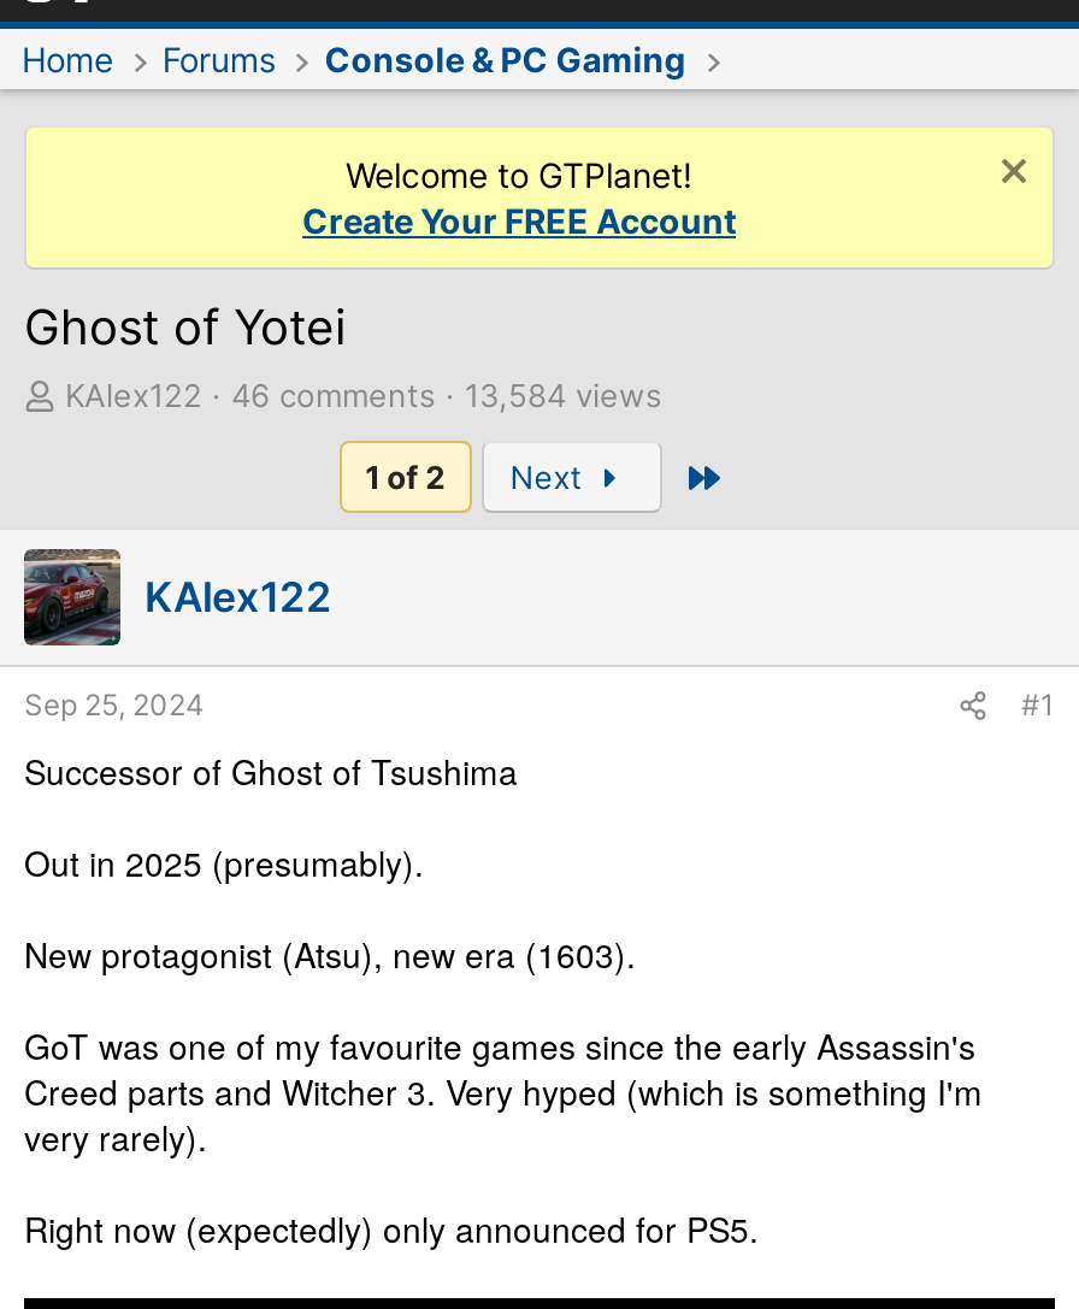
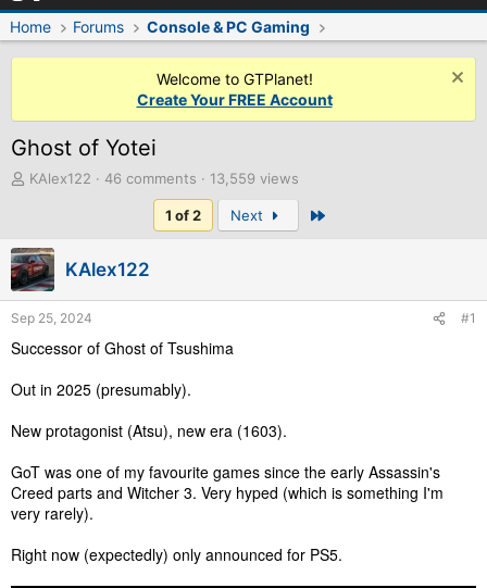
[231,376,662,414] 46 comments 13,584 views -> [104,170,299,187] 46 comments 13,559 views

